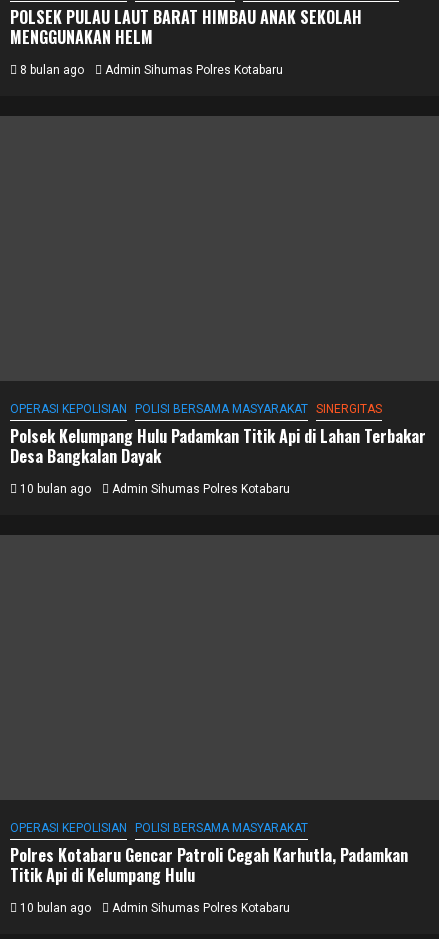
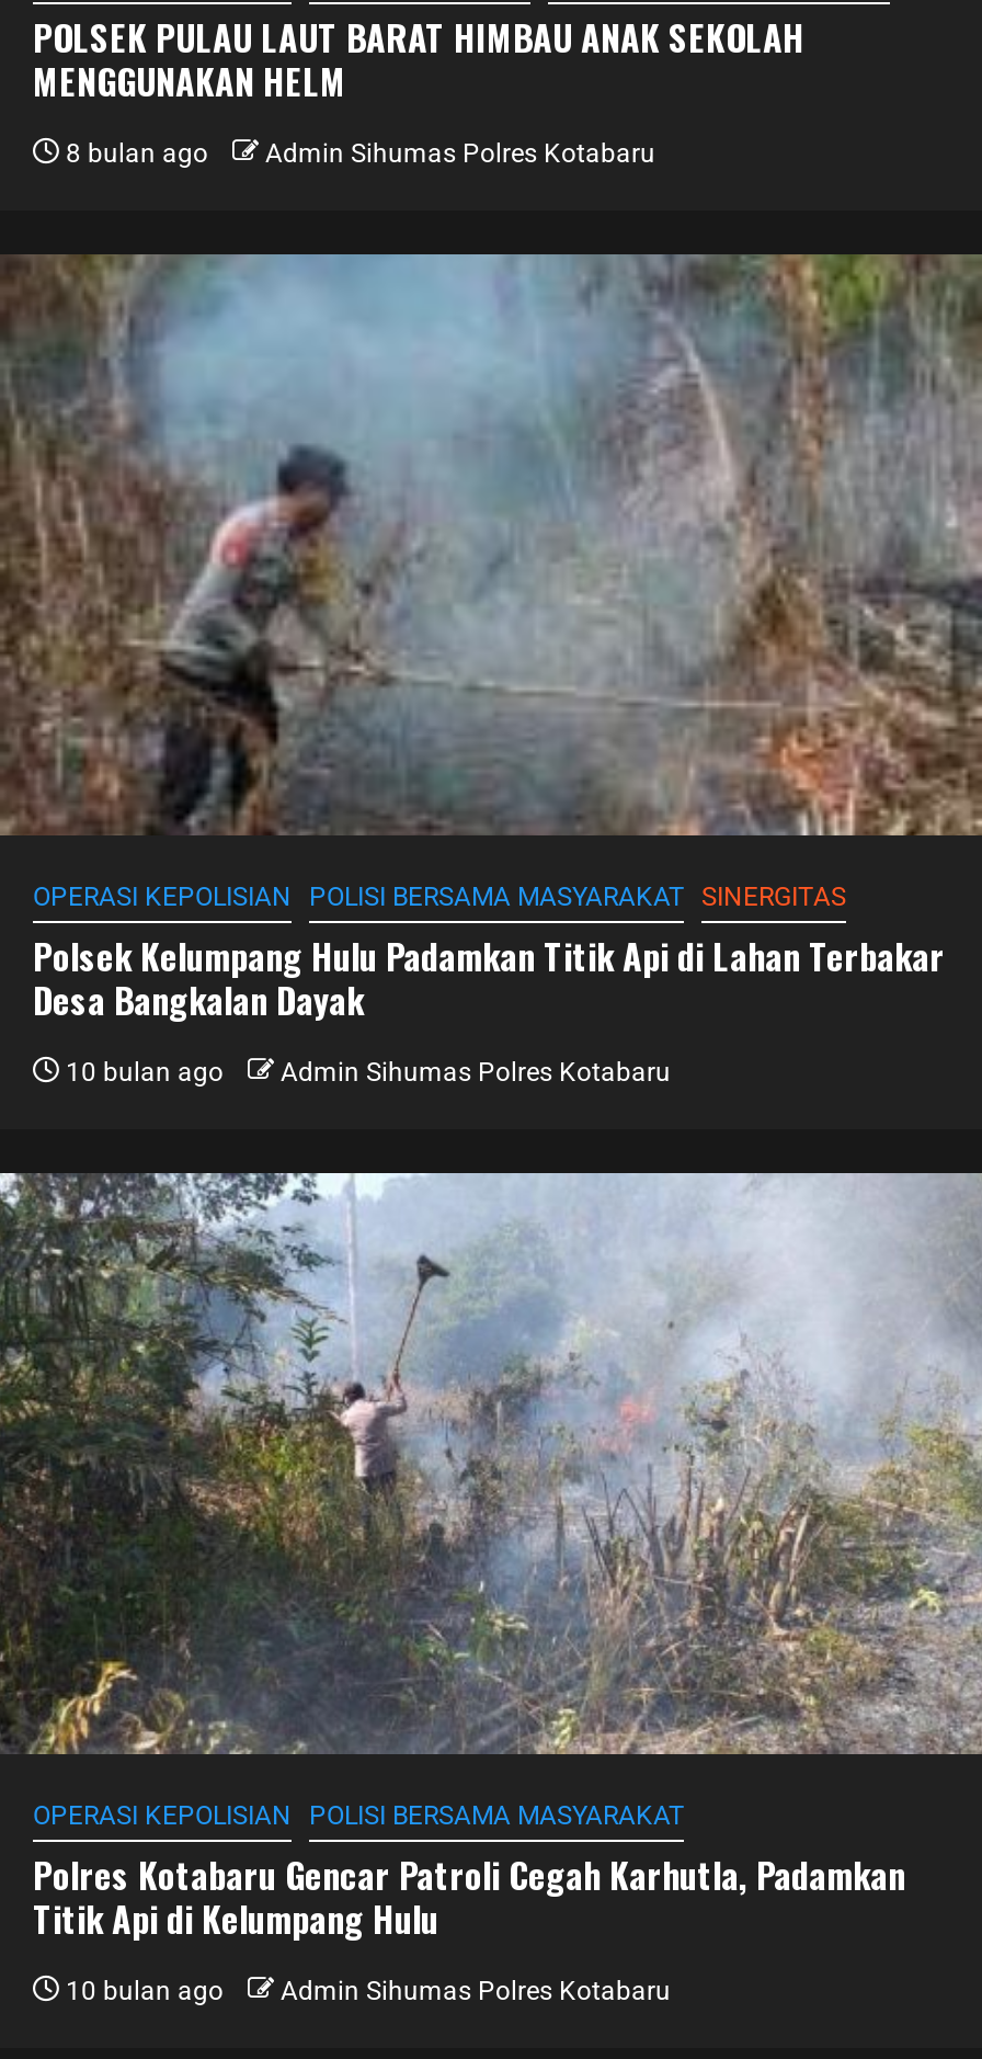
none -> [7,254,975,838] [image]
none -> [7,1171,975,1756] [image]

